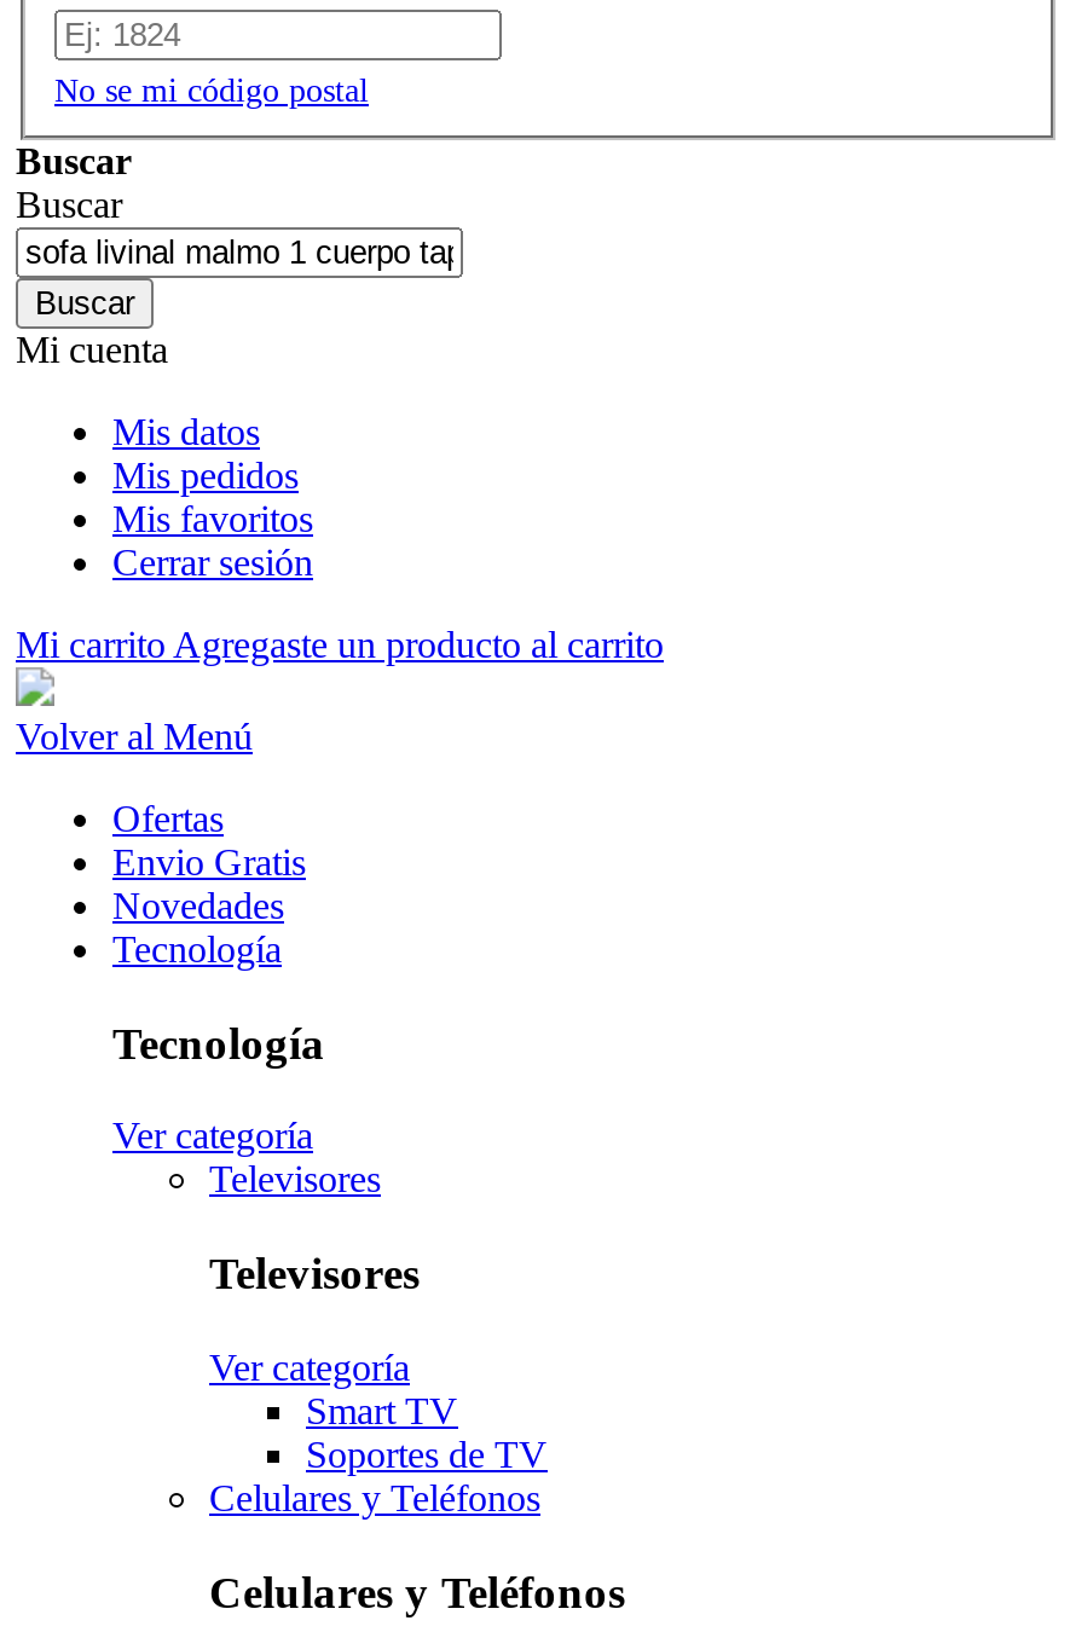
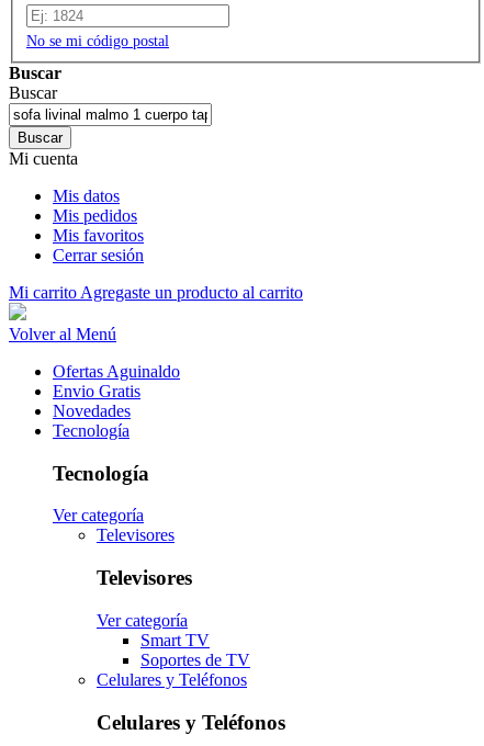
[112,798,224,839] Ofertas -> [53,362,180,381] Ofertas Aguinaldo

